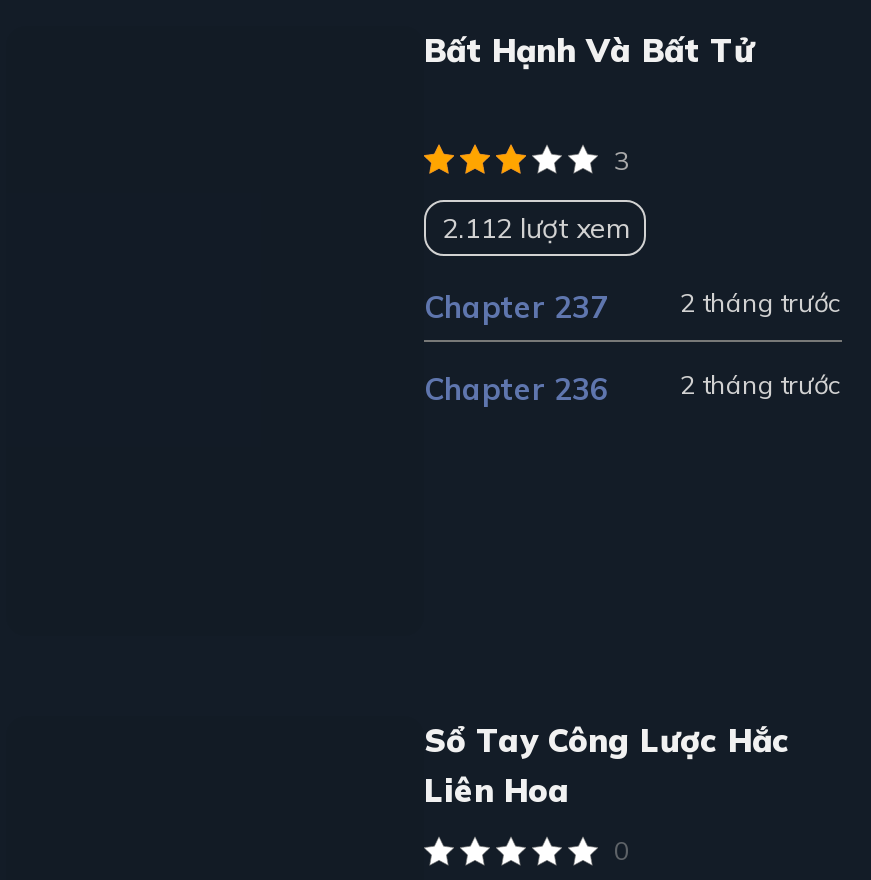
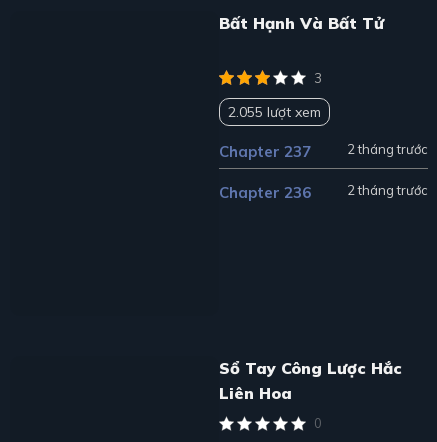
[442,209,628,245] 2.112 lượt xem -> [228,103,321,121] 2.055 lượt xem

